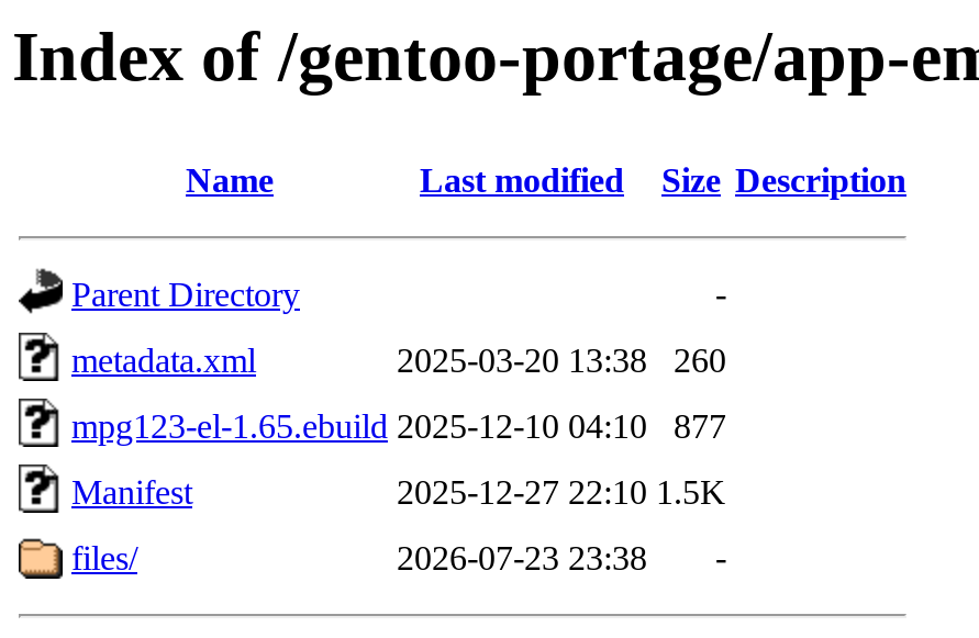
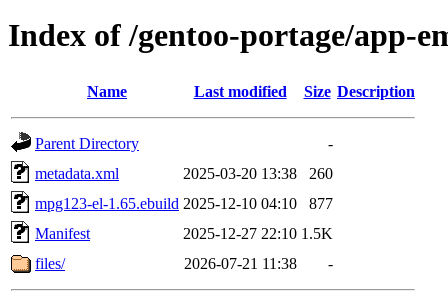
[397,539,647,576] 2026-07-23 23:38 -> [184,255,297,272] 2026-07-21 11:38

